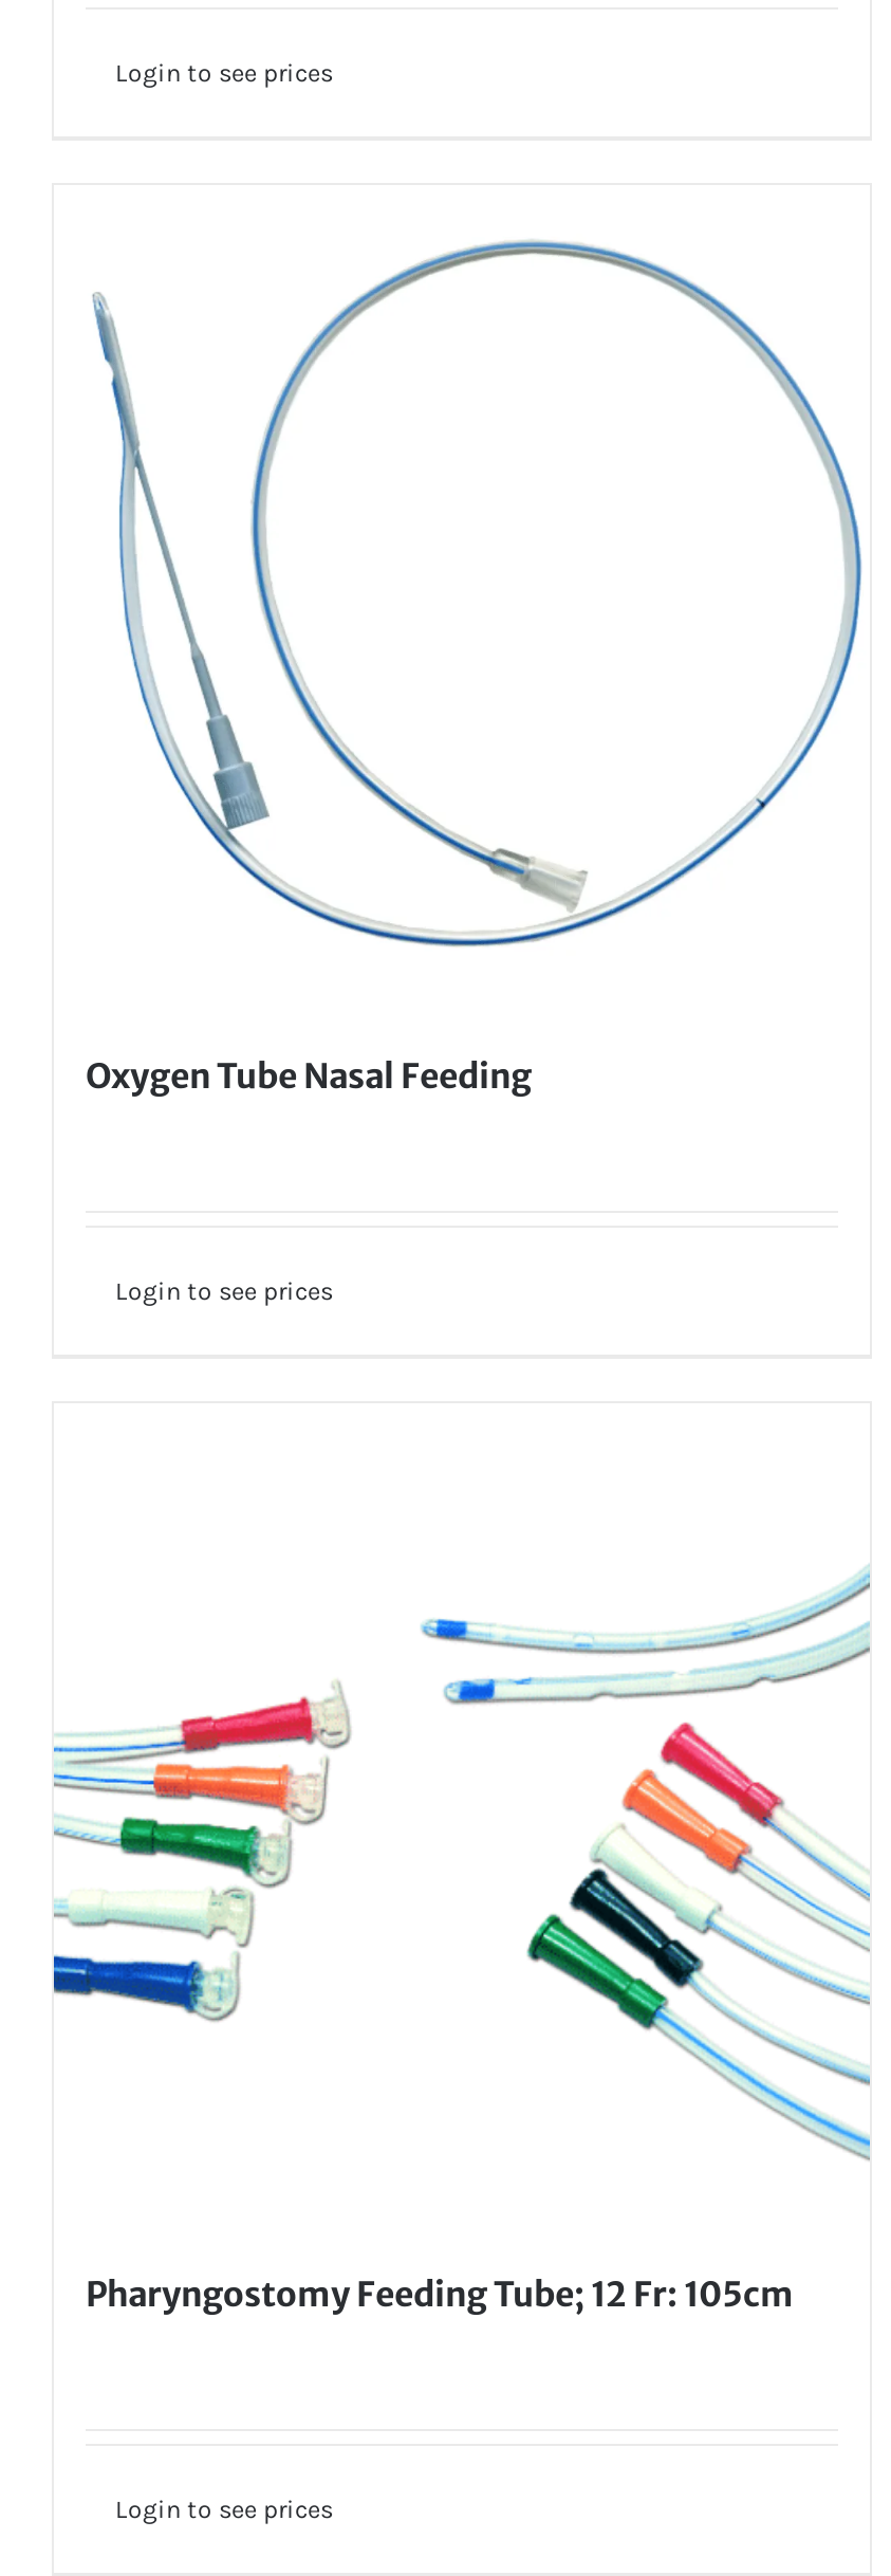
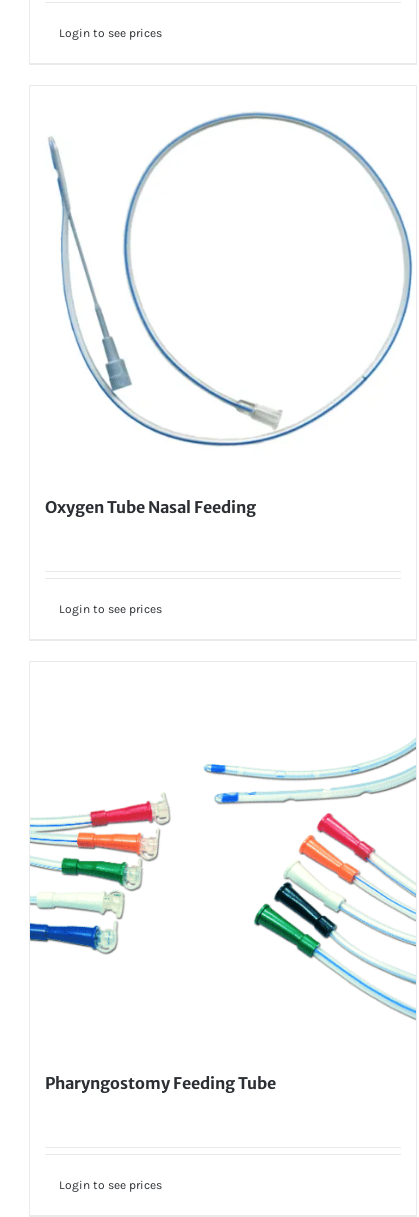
[86,2273,794,2315] Pharyngostomy Feeding Tube; 12 Fr: 105cm -> [45,1073,276,1093] Pharyngostomy Feeding Tube

